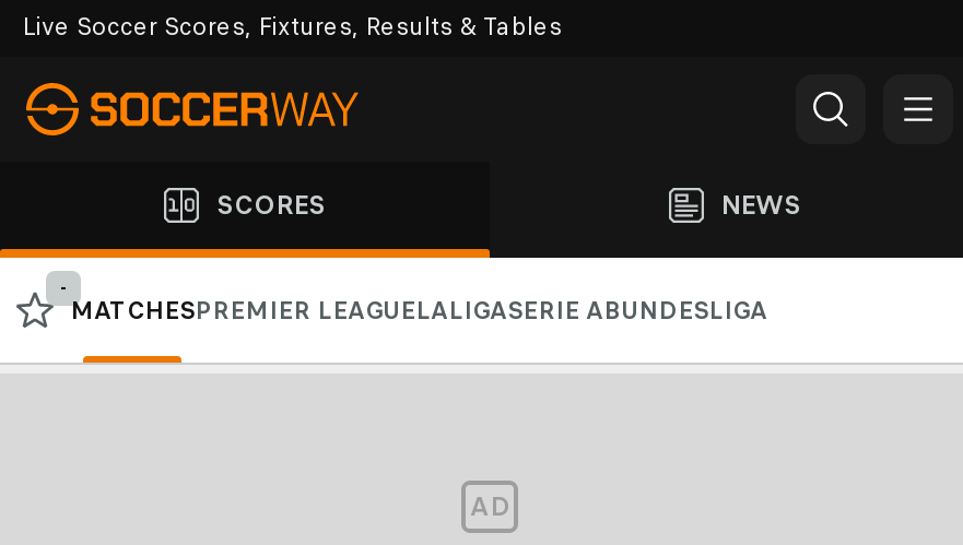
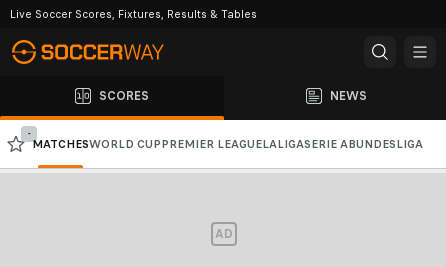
[70,295,767,325] MATCHESPREMIER LEAGUELALIGASERIE ABUNDESLIGA -> [32,137,423,151] MATCHESWORLD CUP PREMIER LEAGUELALIGASERIE A BUNDESLIGA

